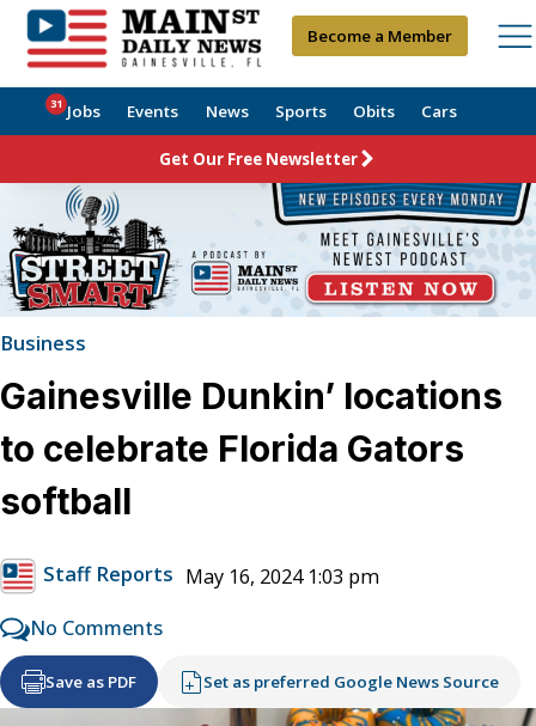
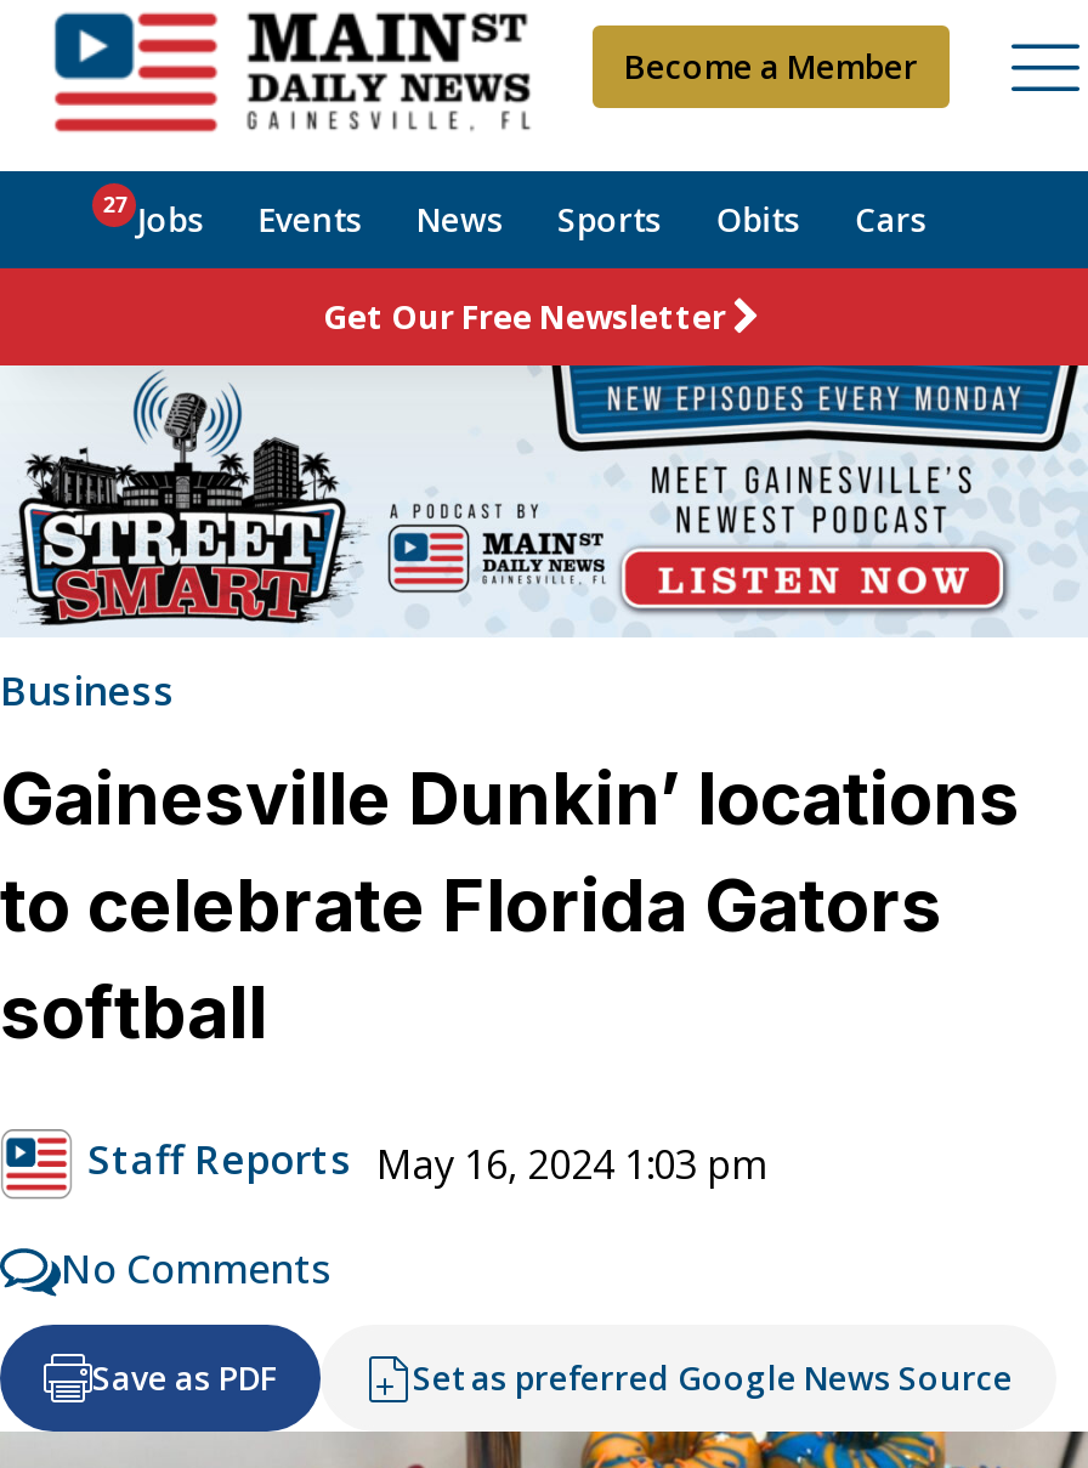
[51,96,457,122] 31 Jobs Events News Sports Obits Cars -> [103,188,927,242] 27 Jobs Events News Sports Obits Cars

